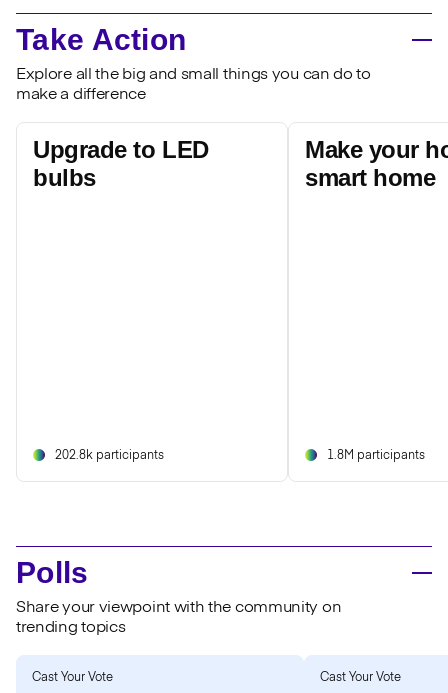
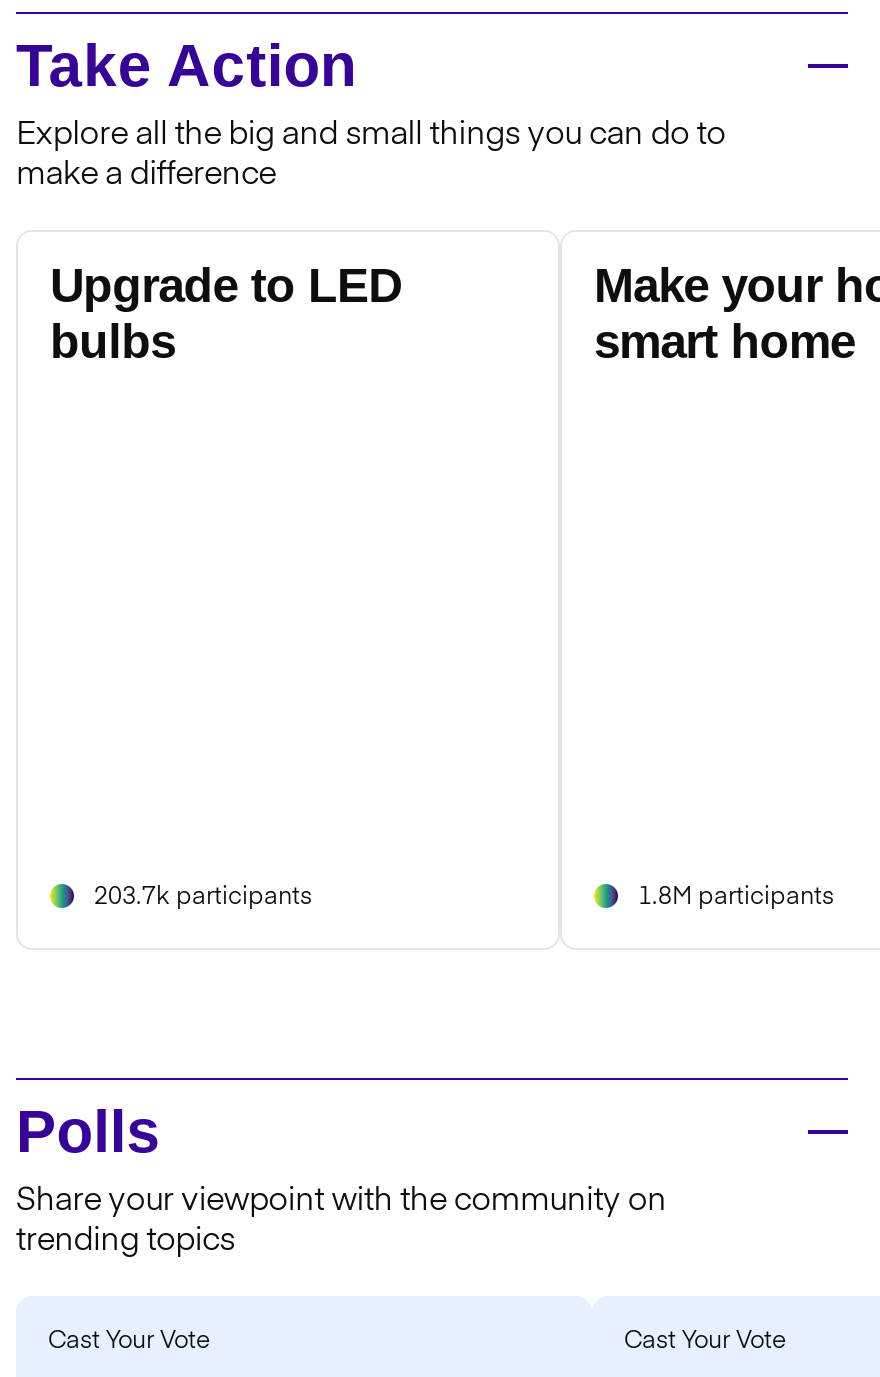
[55,450,164,462] 202.8k participants -> [94,886,312,910] 203.7k participants

